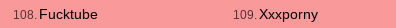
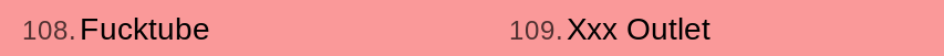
[233,6,318,22] 109. Xxxporny -> [509,11,710,46] 109. Xxx Outlet

